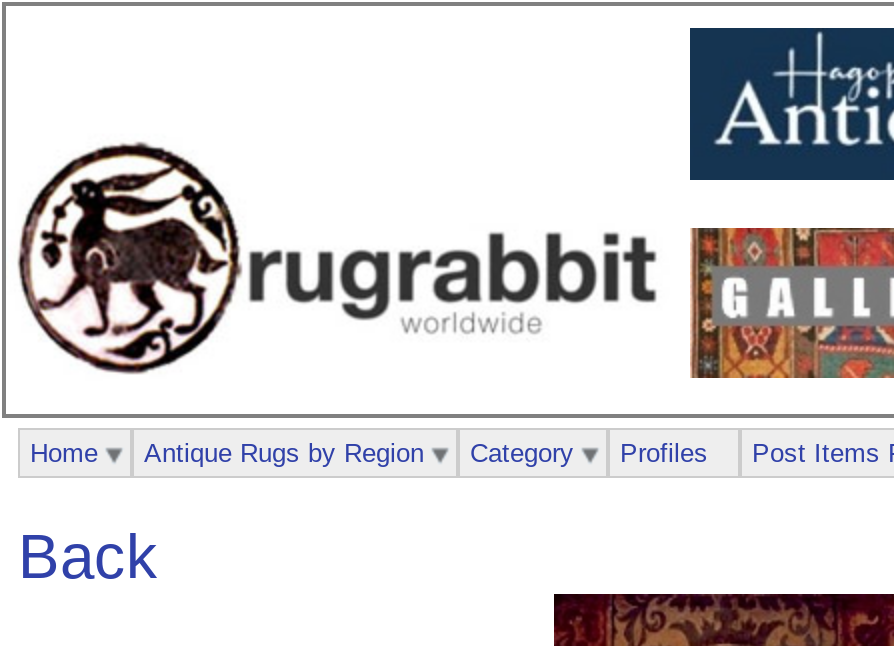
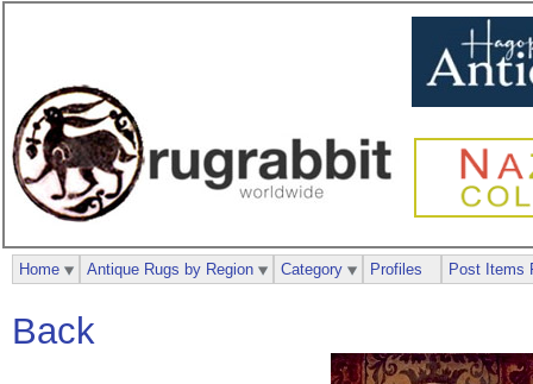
[688,226,888,380] [image] -> [412,136,529,225] [image]

